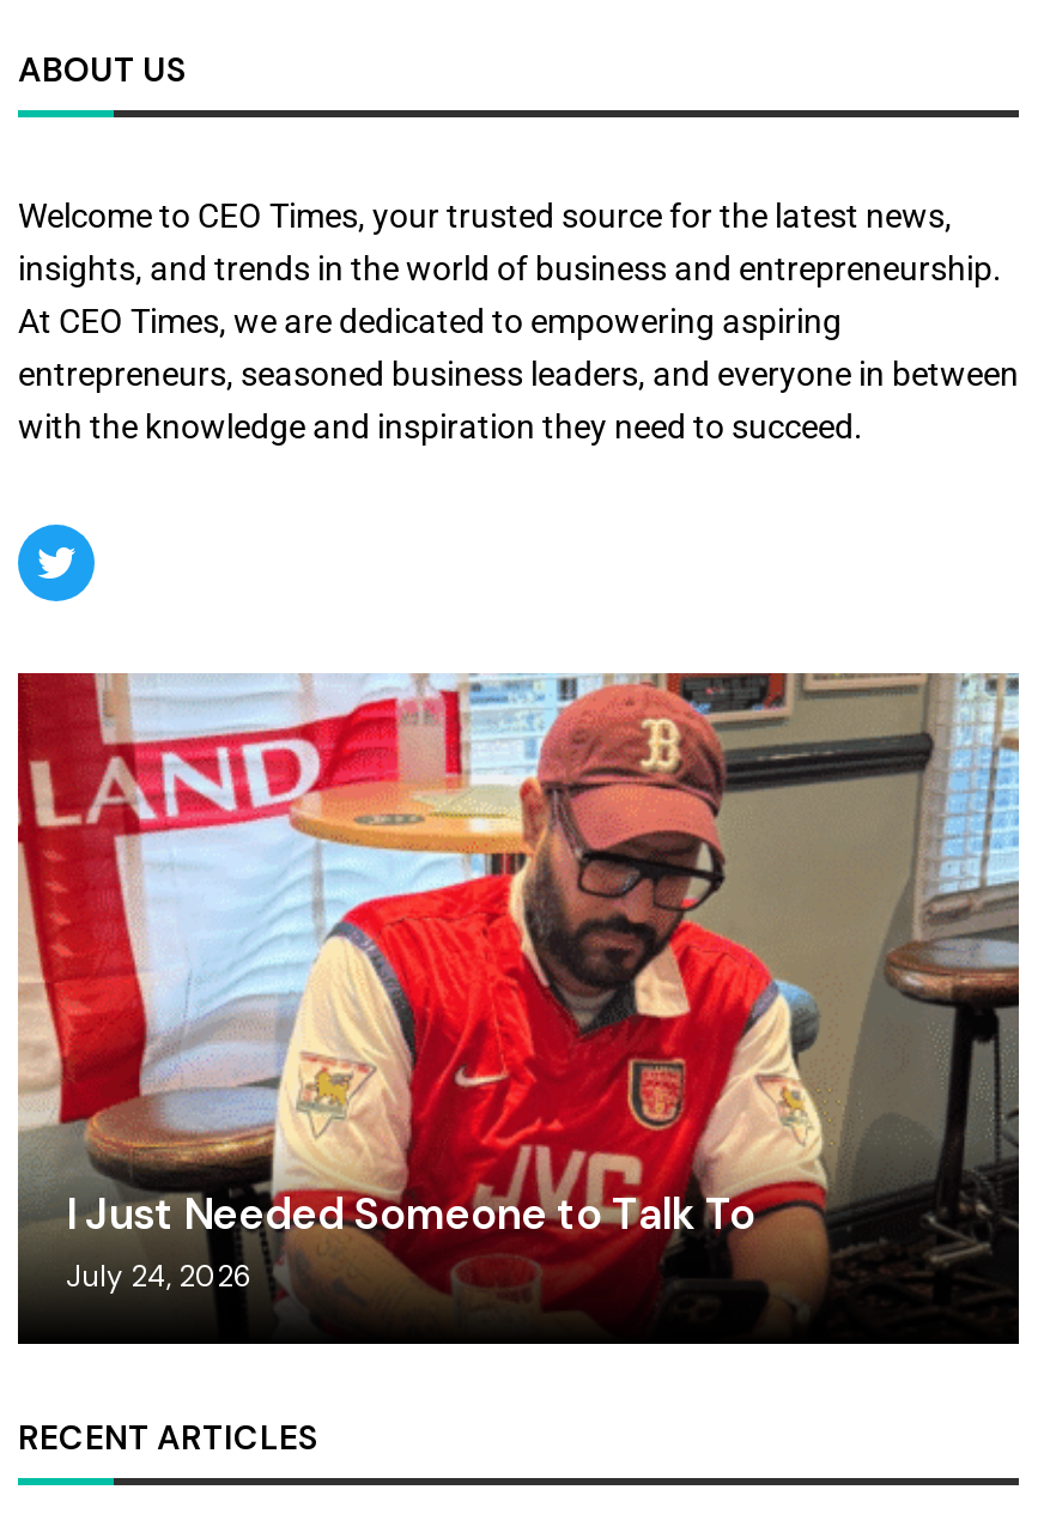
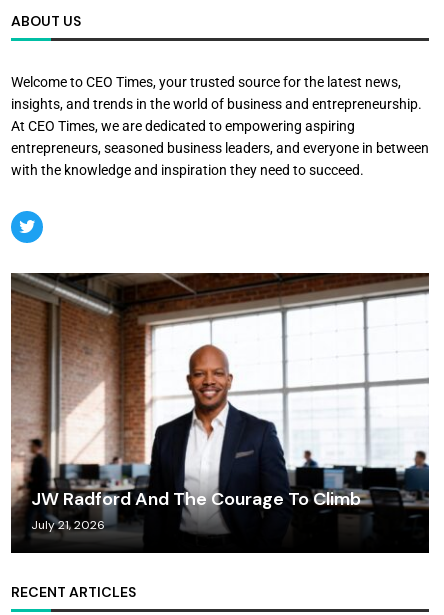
[18,671,1021,1320] [image] | I Just Needed Someone to Talk To | July 24, 2026 -> [11,272,430,542] [image] | JW Radford And The Courage To Climb | July 21, 2026

